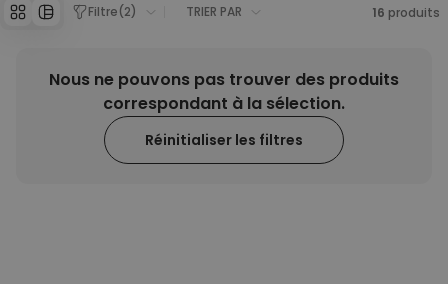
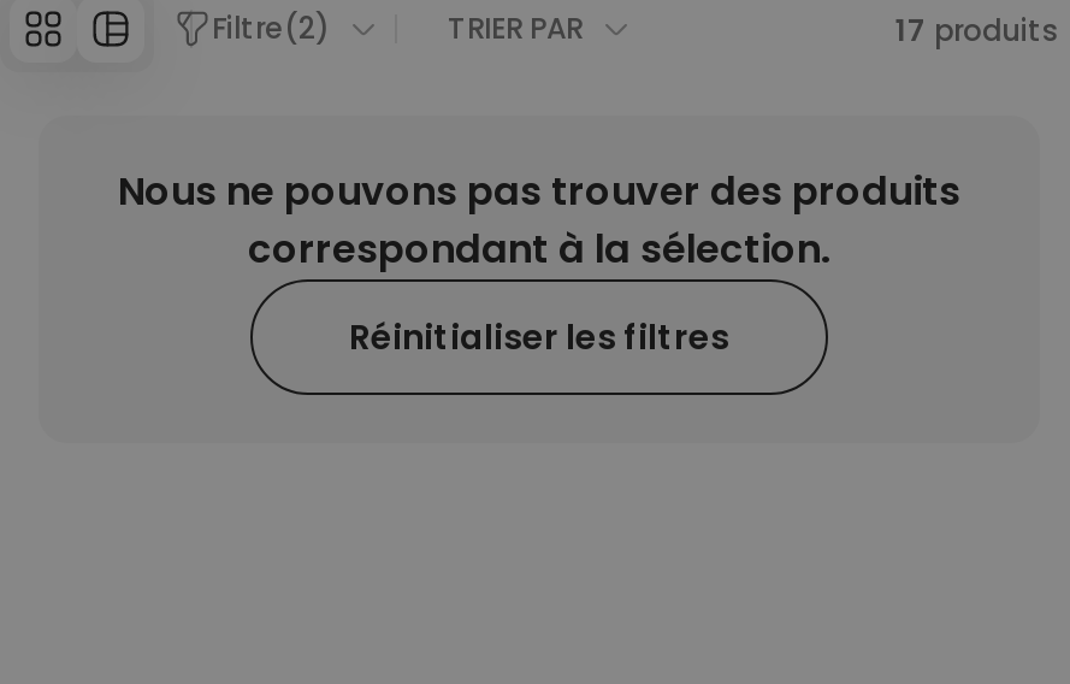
[372,4,440,21] 16 produits -> [895,10,1059,51] 17 produits

